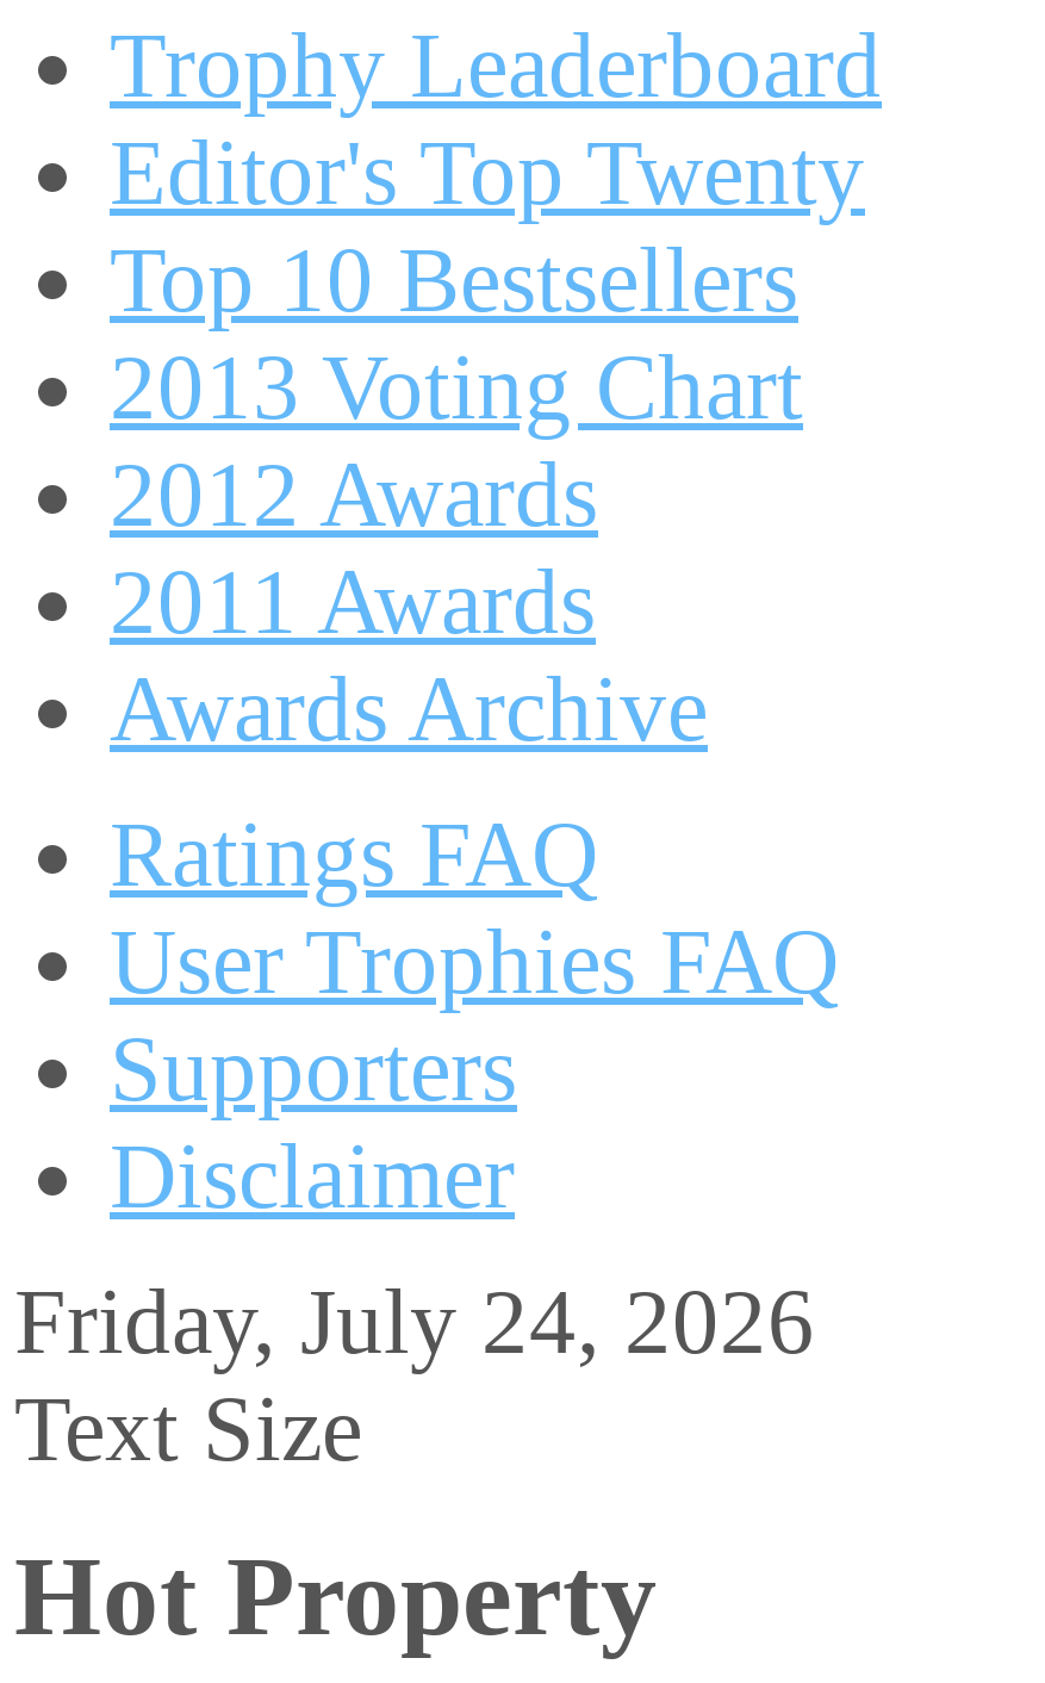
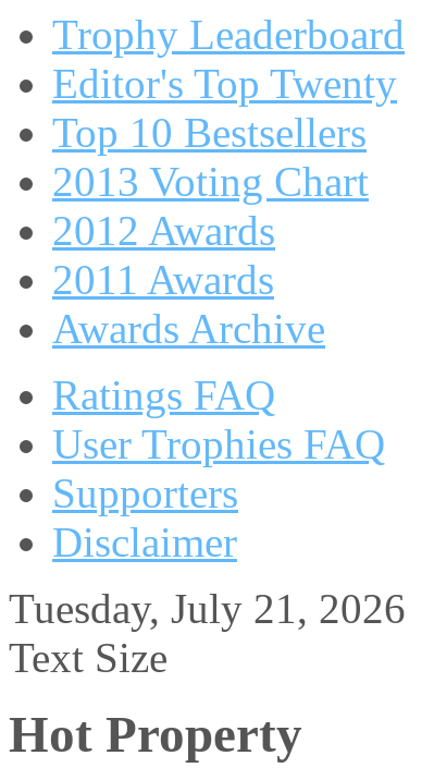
[14,1269,815,1372] Friday, July 24, 2026 -> [9,585,406,632] Tuesday, July 21, 2026

